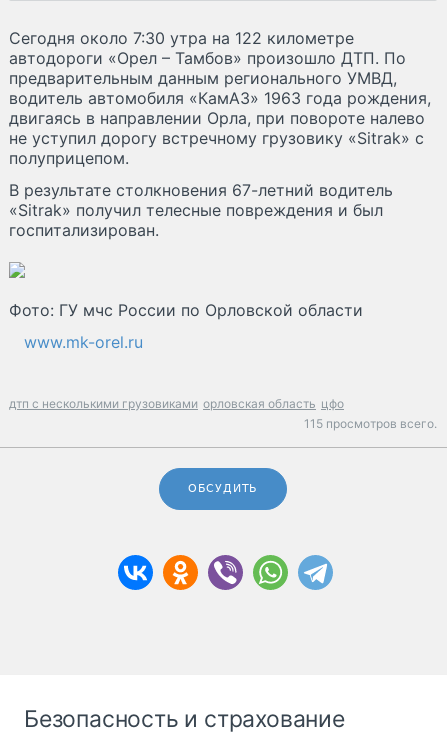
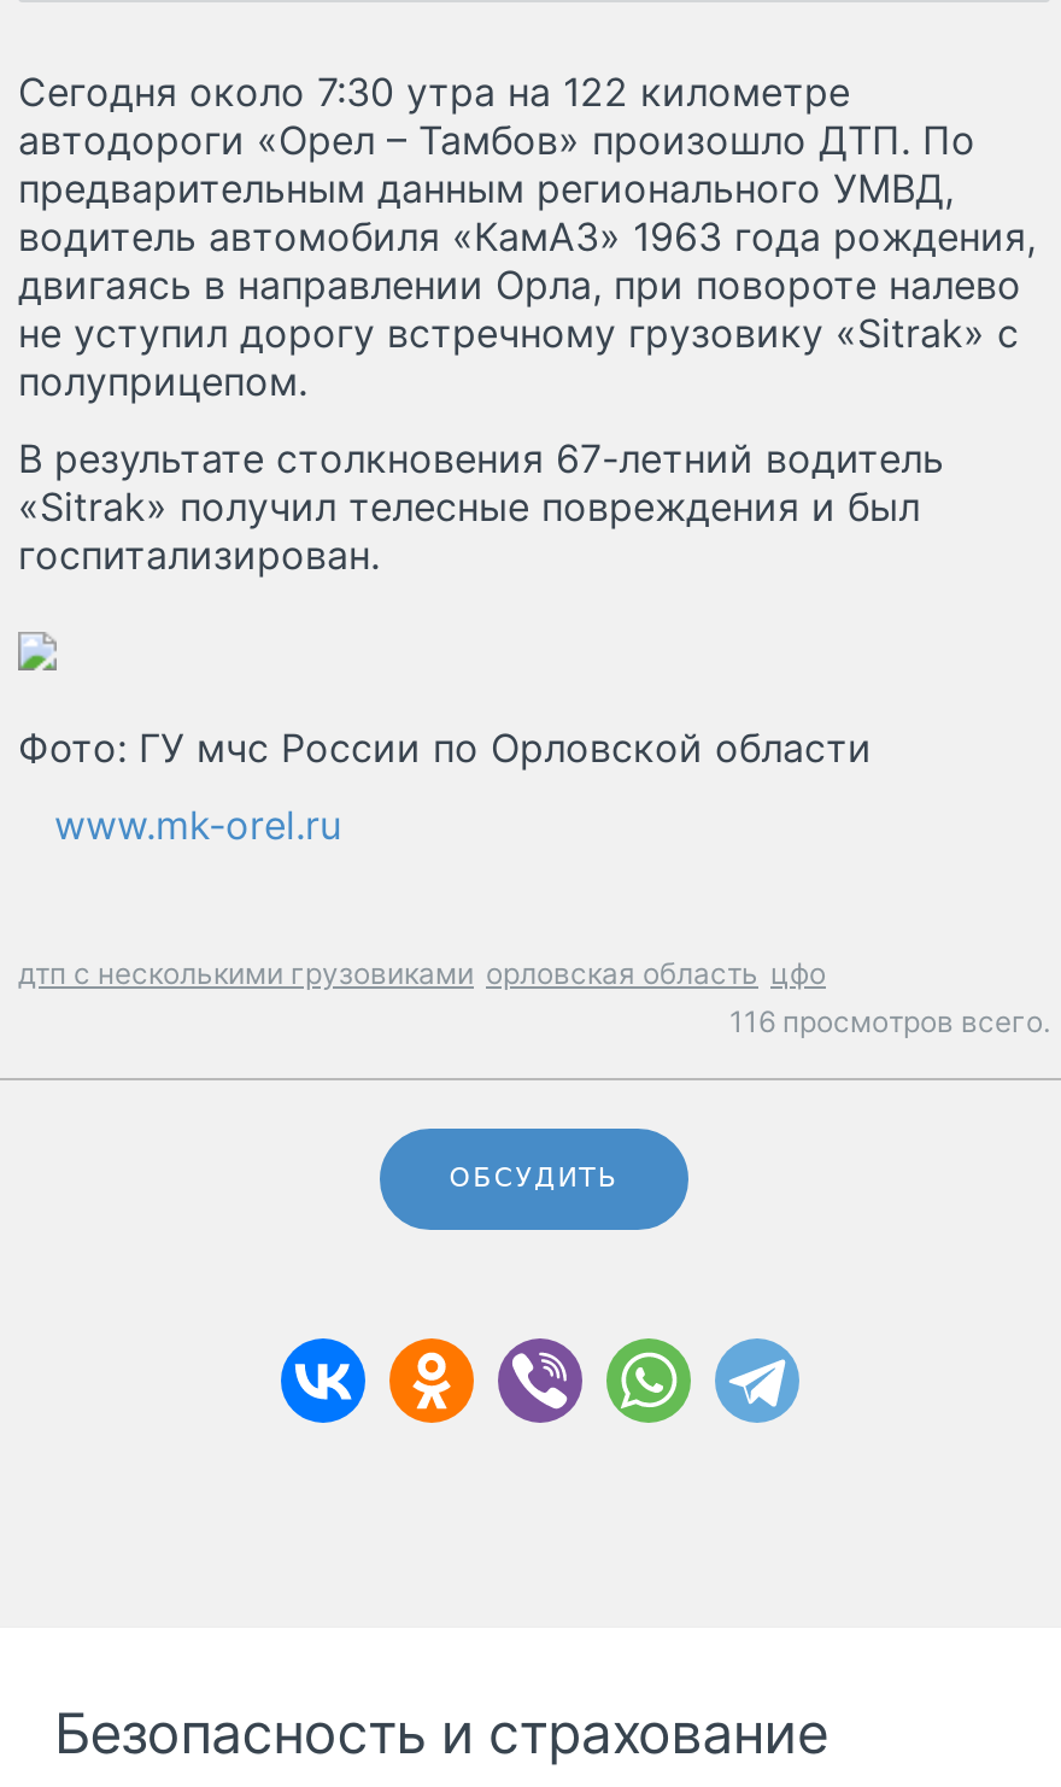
[304,416,437,431] 115 просмотров всего. -> [729,1003,1050,1040] 116 просмотров всего.

